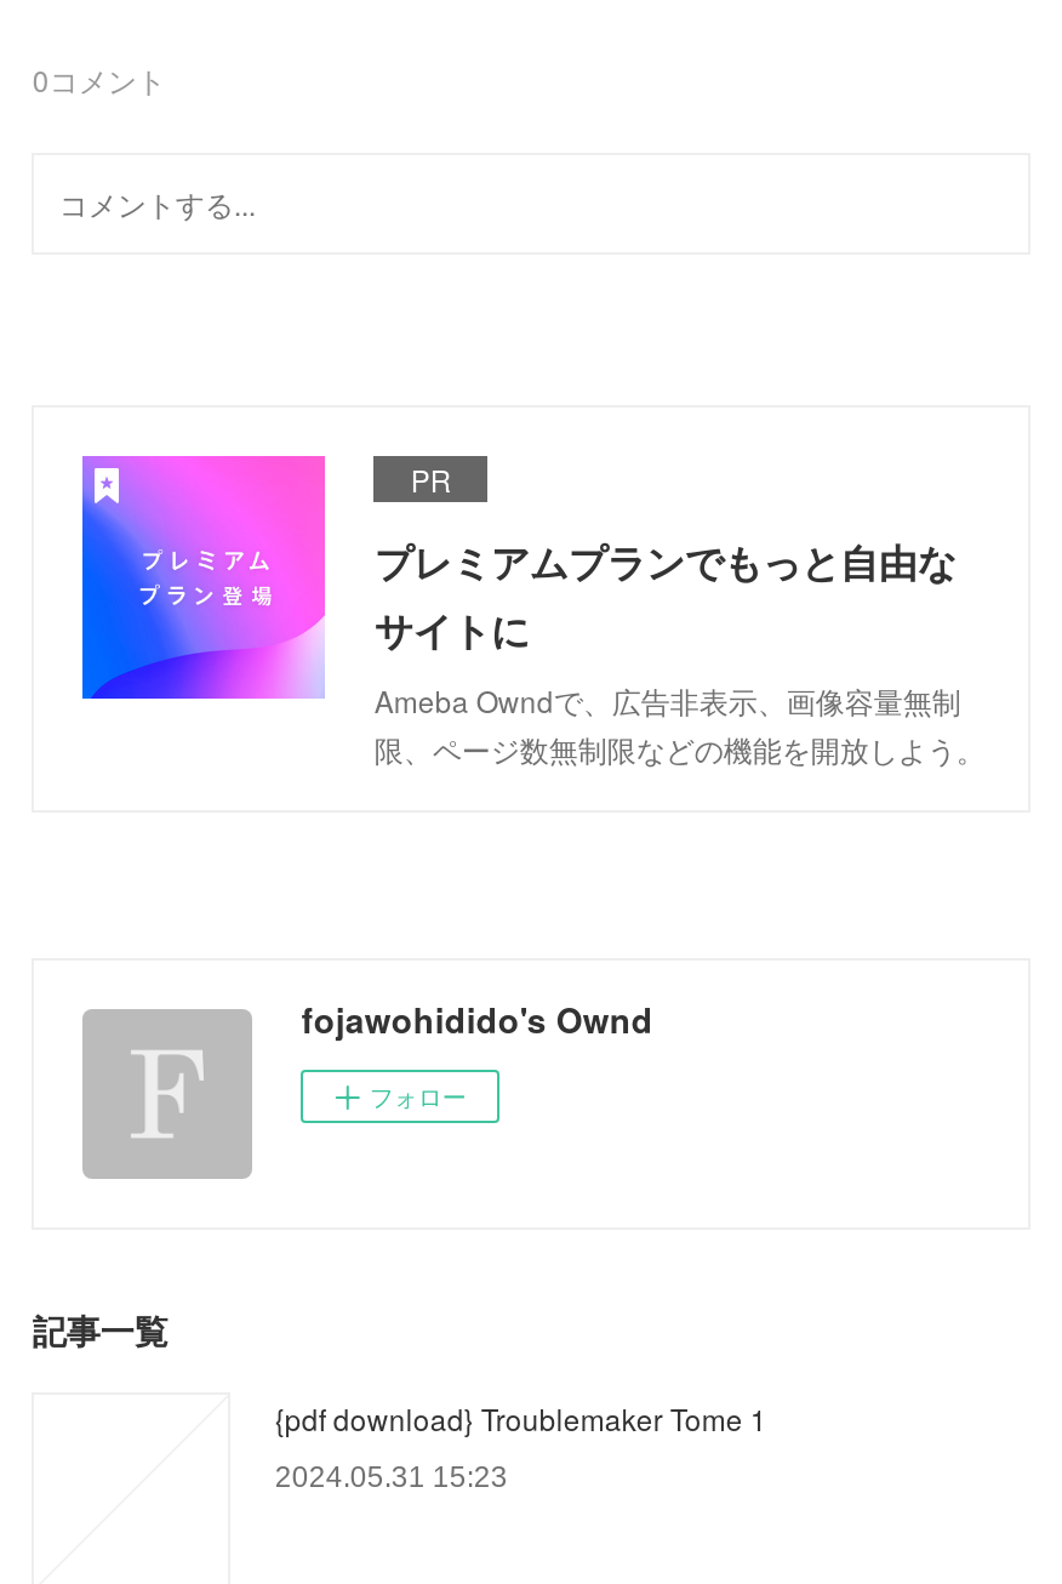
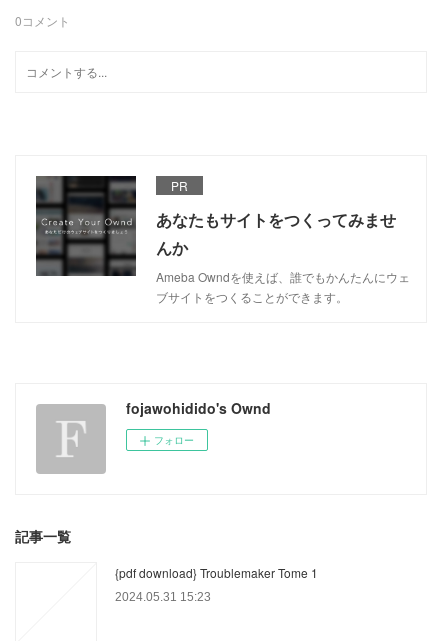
[80,454,985,768] [image] | プレミアムプランでもっと自由な | サイトに | Ameba Owndで、広告非表示、画像容量無制 | 限、ページ数無制限などの機能を開放しよう。 -> [35,175,410,305] [image] | あなたもサイトをつくってみませ | んか | Ameba Owndを使えば、誰でもかんたんにウェ | ブサイトをつくることができます。

